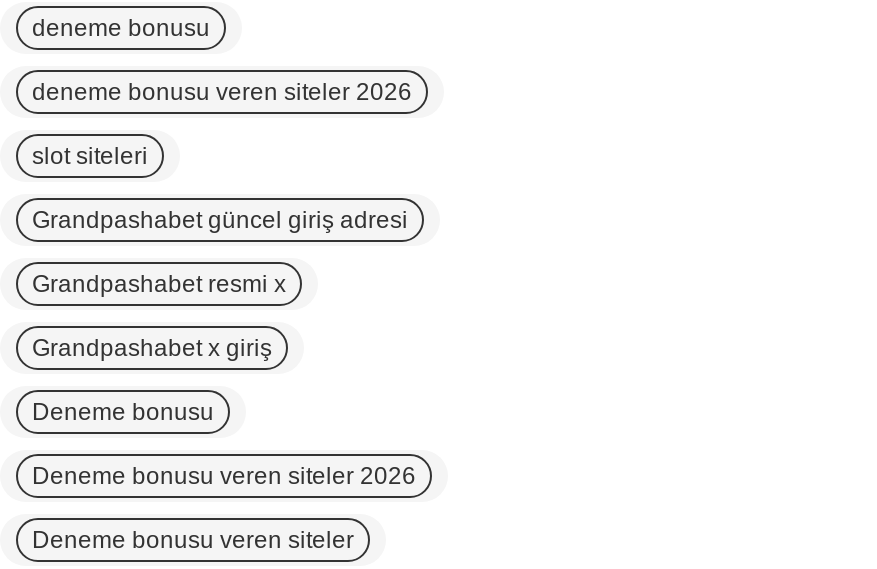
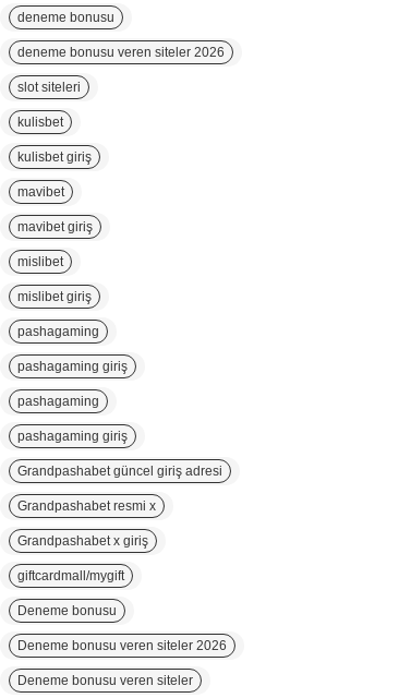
none -> [17,114,128,444] kulisbet | kulisbet giriş | mavibet | mavibet giriş | mislibet | mislibet giriş | pashagaming | pashagaming giriş | pashagaming | pashagaming giriş
none -> [17,568,124,583] giftcardmall/mygift

